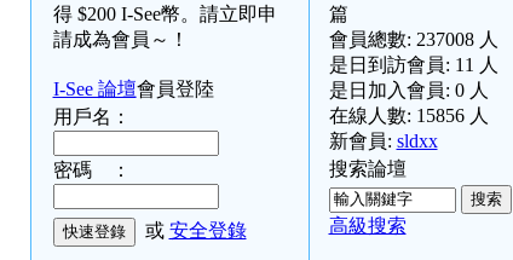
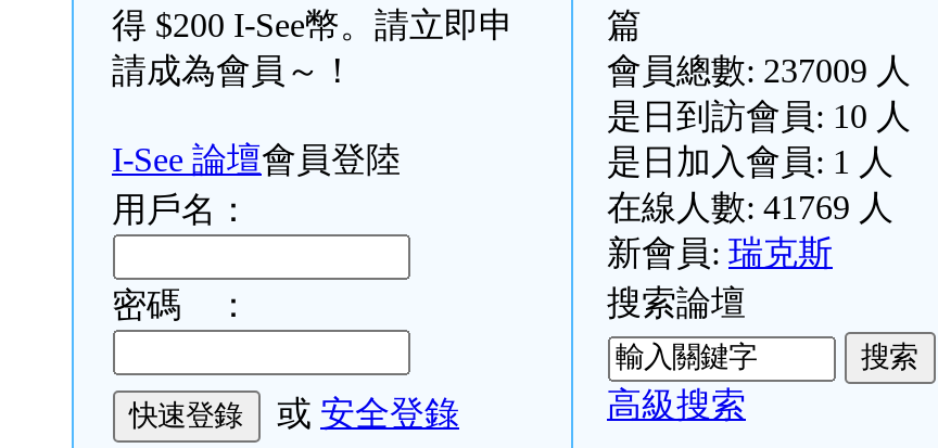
[328,29,498,151] 會員總數: 237008人 | 是日到訪會員: 11人 | 是日加入會員: 0人 | 在線人數: 15856人 | 新會員: sldxx -> [607,52,911,271] 會員總數: 237009人 | 是日到訪會員: 10人 | 是日加入會員: 1人 | 在線人數: 41769人 | 新會員:瑞克斯

